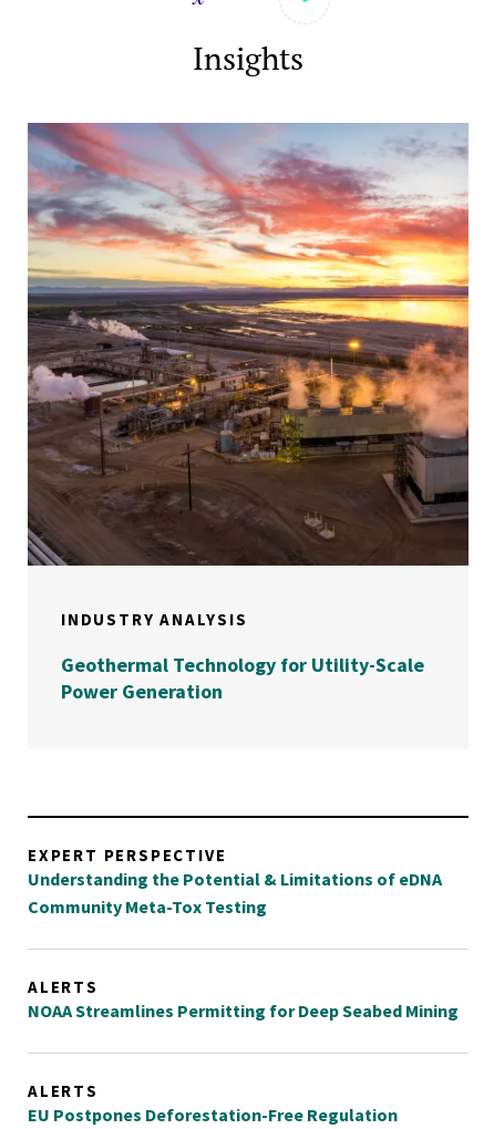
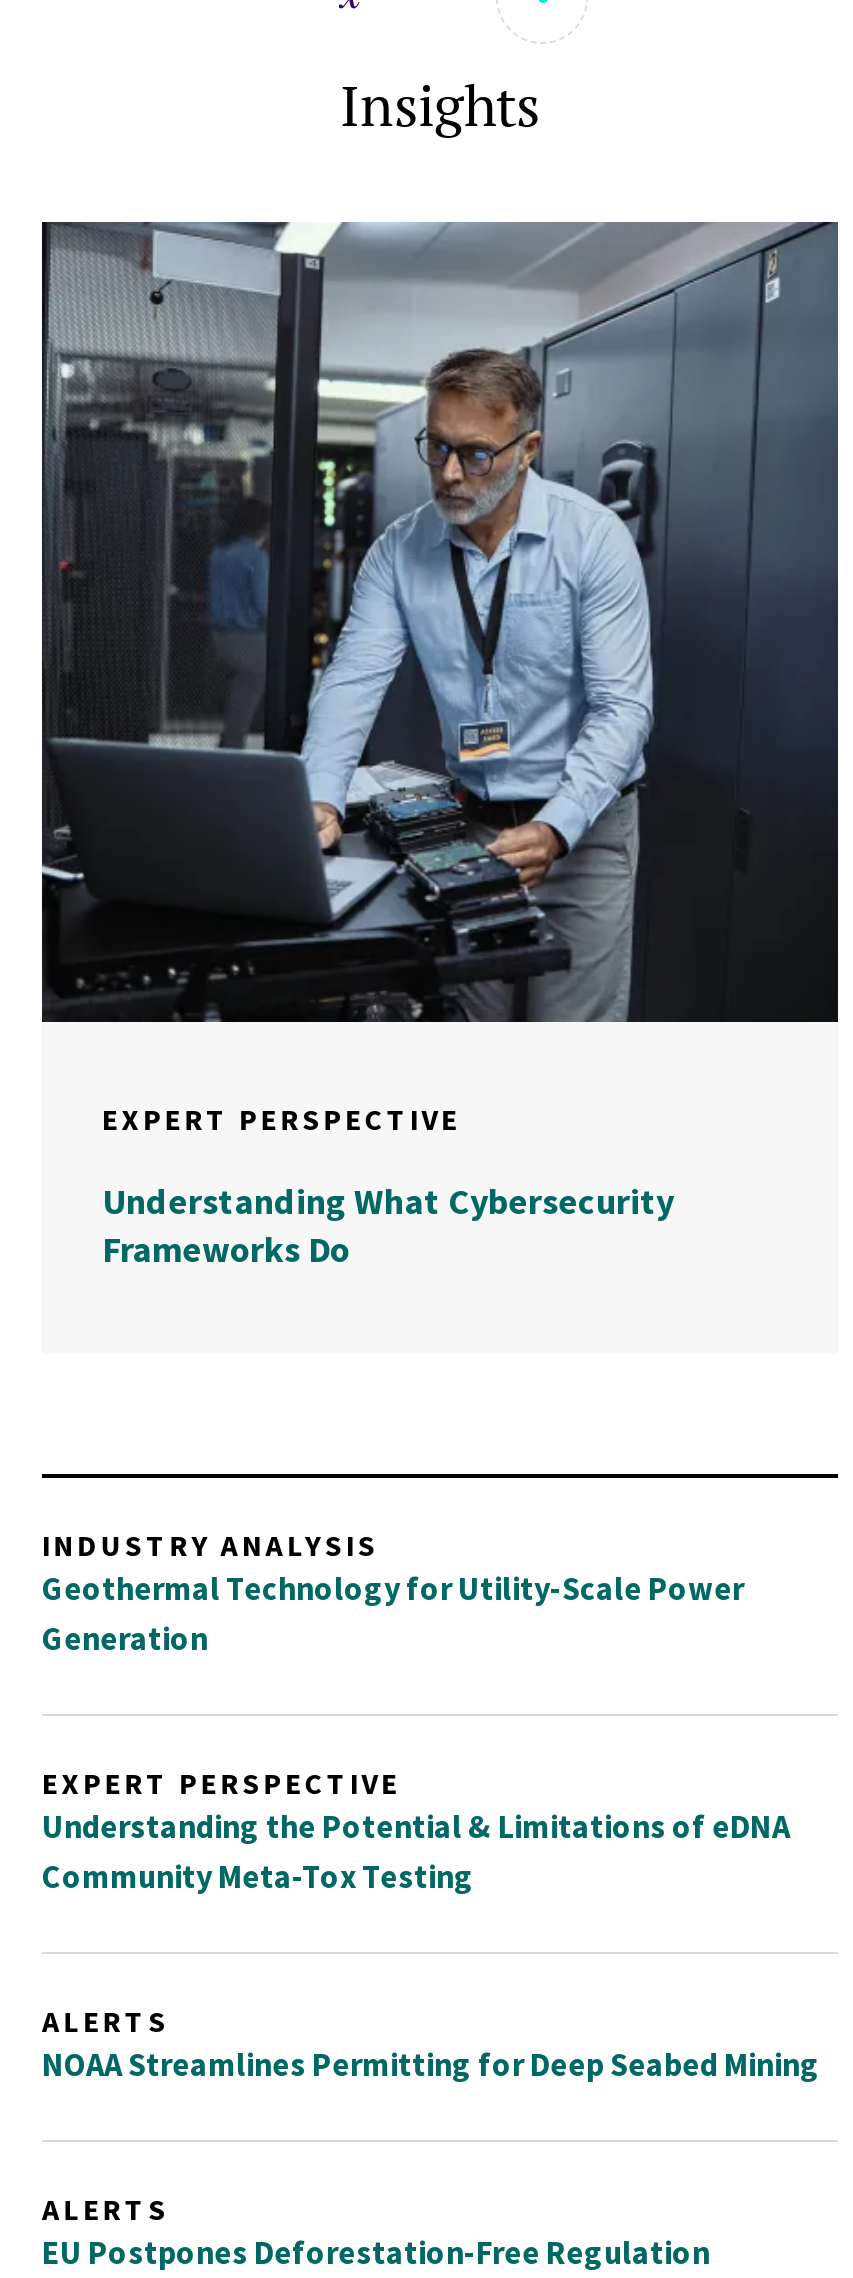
none -> [102,1100,674,1272] EXPERT PERSPECTIVE | Understanding What Cybersecurity | Frameworks Do
[27,122,470,567] [image] -> [40,220,840,1024] [image]
moved [61,609,248,630] -> [42,1526,379,1564]: INDUSTRY ANALYSIS

